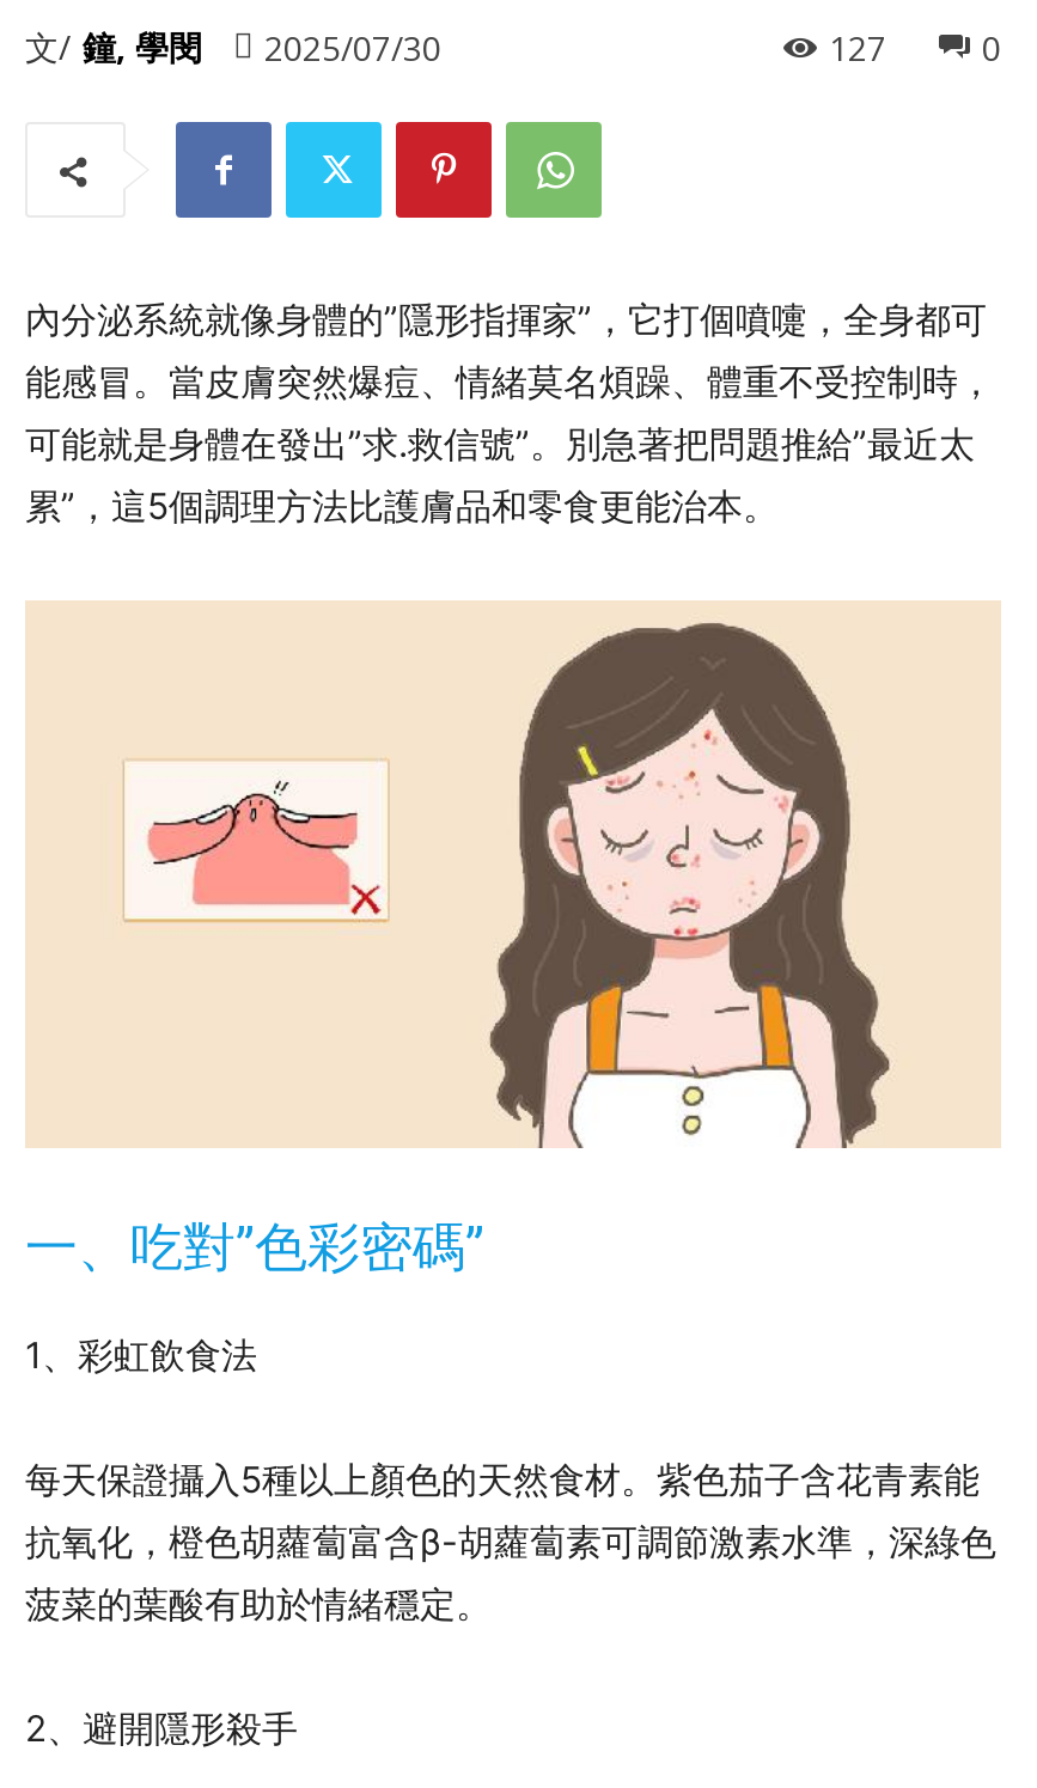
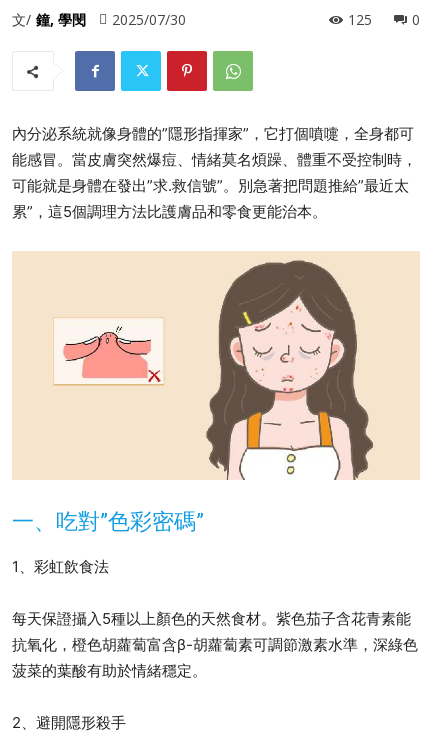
[829,24,886,70] 127 -> [348,10,372,29] 125

